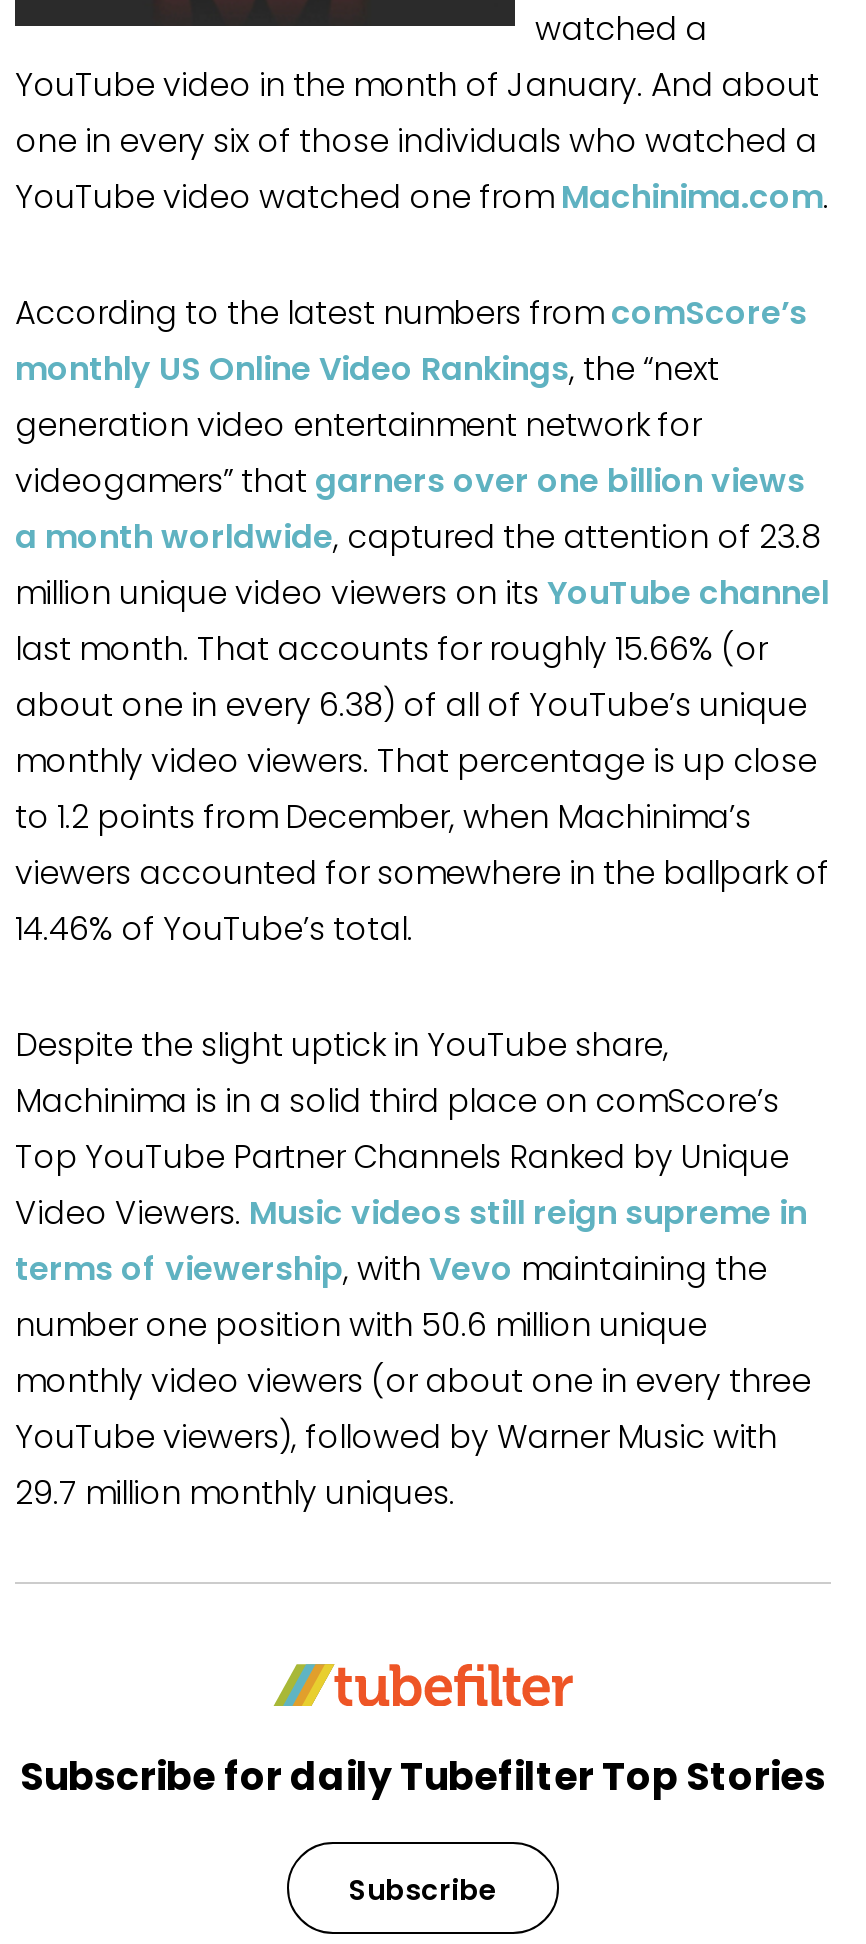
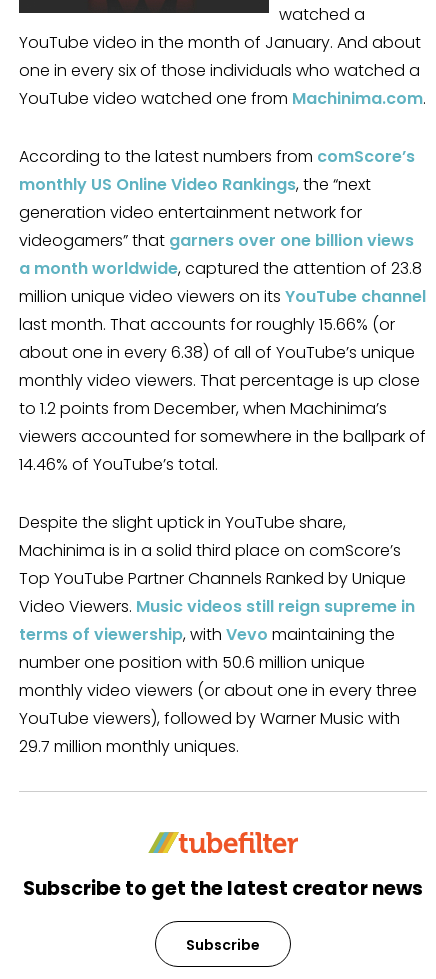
[20,1750,826,1804] Subscribe for daily Tubefilter Top Stories -> [23,875,423,902] Subscribe to get the latest creator news

